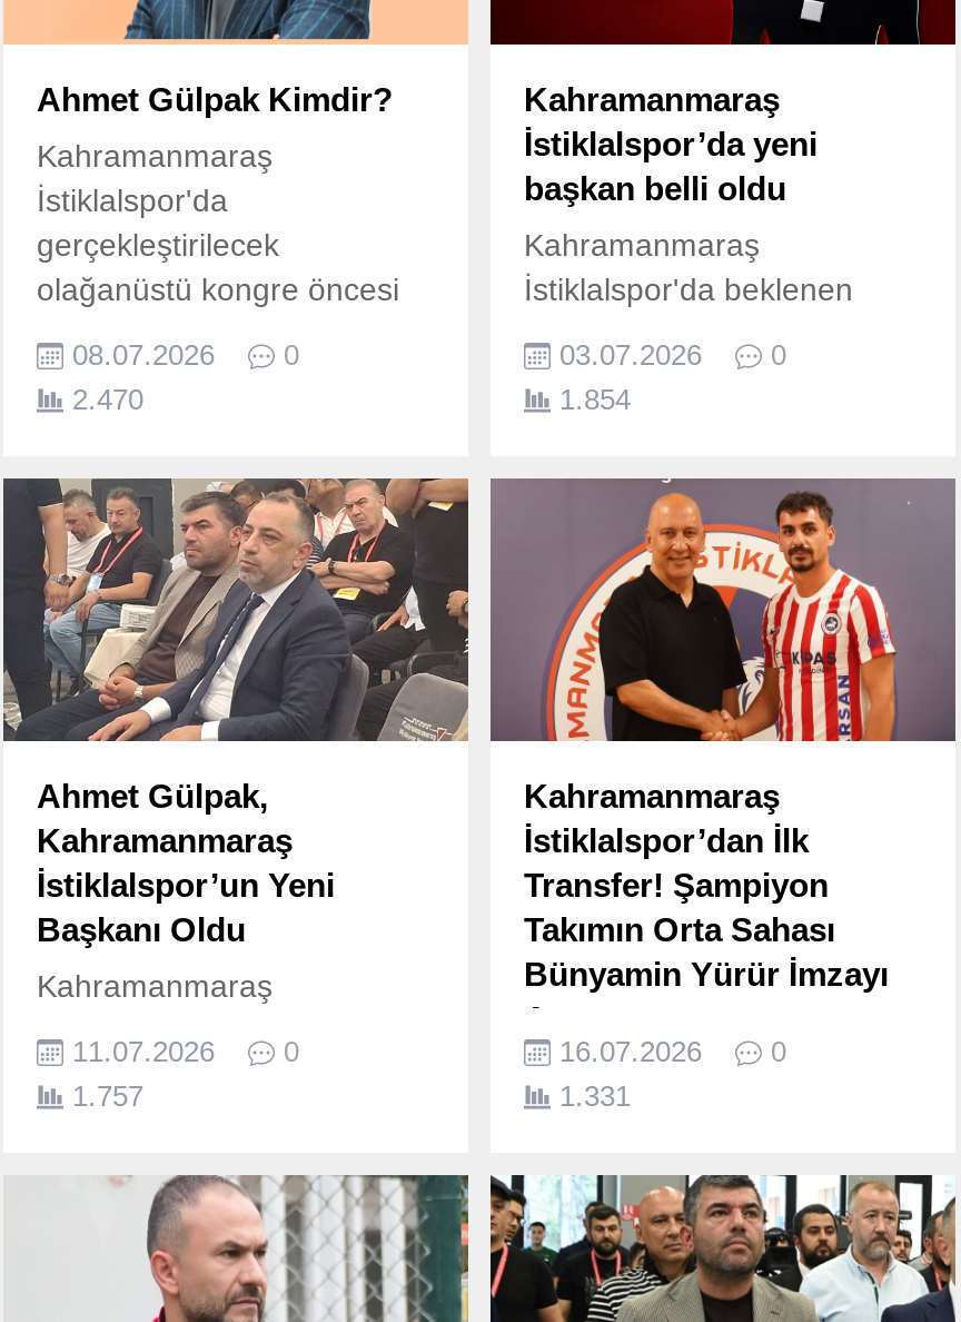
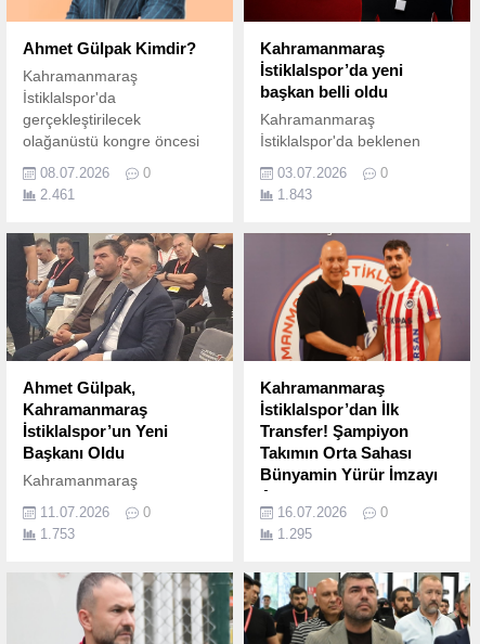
[72,383,143,417] 2.470 -> [40,187,75,203] 2.461
[559,383,631,417] 1.854 -> [277,187,312,203] 1.843
[72,1079,143,1112] 1.757 -> [40,526,75,542] 1.753
[559,1079,631,1112] 1.331 -> [277,526,312,542] 1.295

